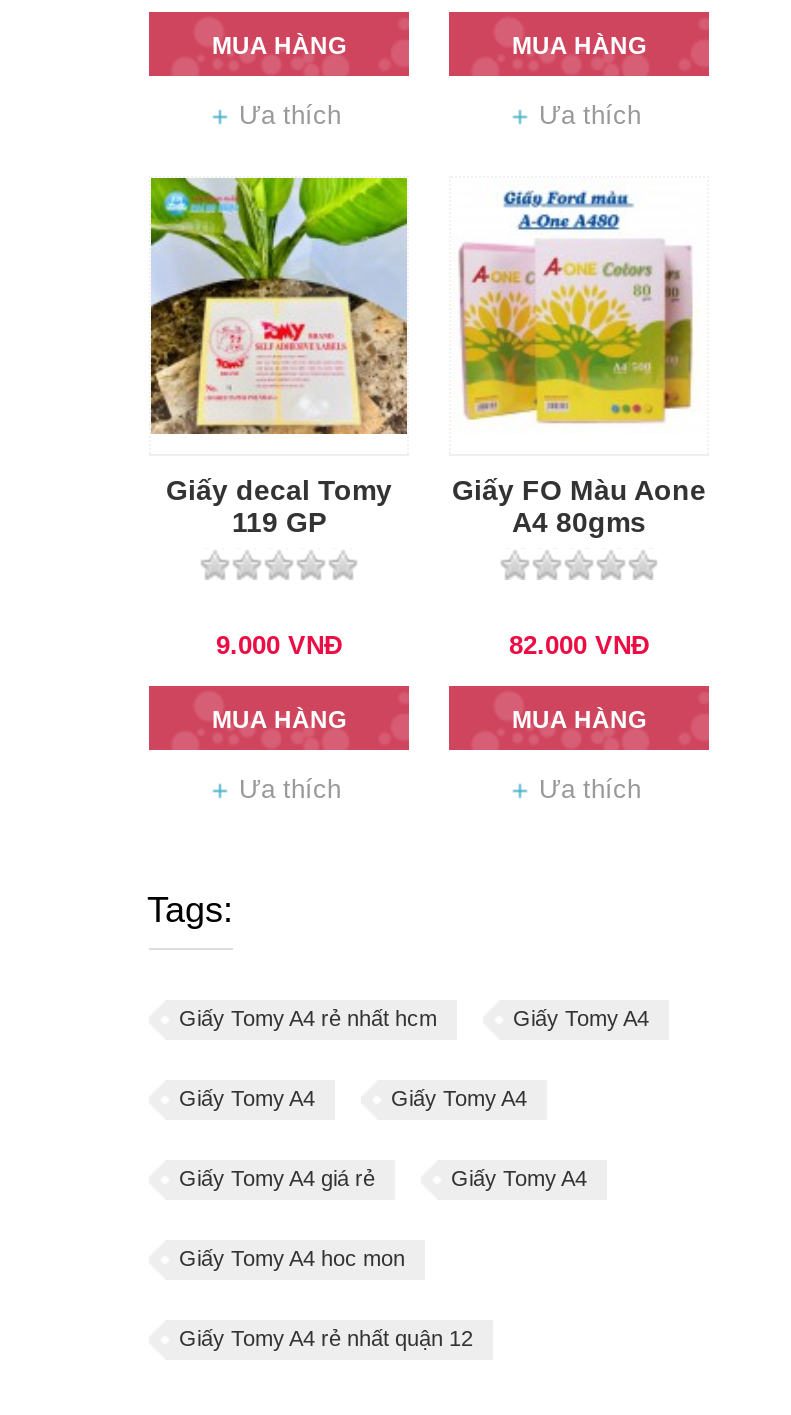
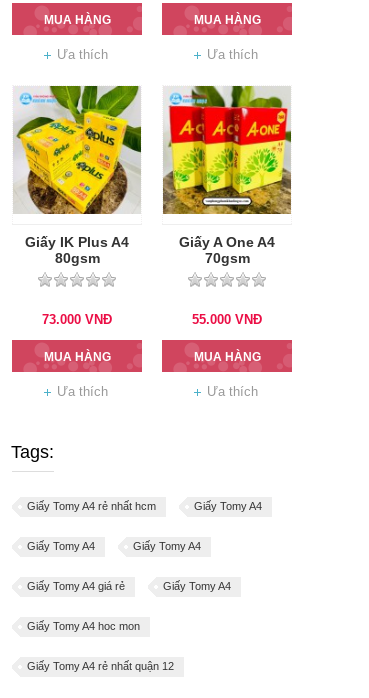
[149,176,409,538] [image] | Giấy decal Tomy | 119 GP -> [13,85,142,266] [image] | Giấy IK Plus A4 | 80gsm
[451,178,707,538] [image] | Giấy FO Màu Aone | A4 80gms -> [162,85,292,266] [image] | Giấy A One A4 | 70gsm
[216,630,342,660] 9.000 VNĐ -> [42,312,112,327] 73.000 VNĐ
[509,630,649,660] 82.000 VNĐ -> [192,312,262,327] 55.000 VNĐ

